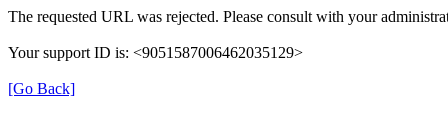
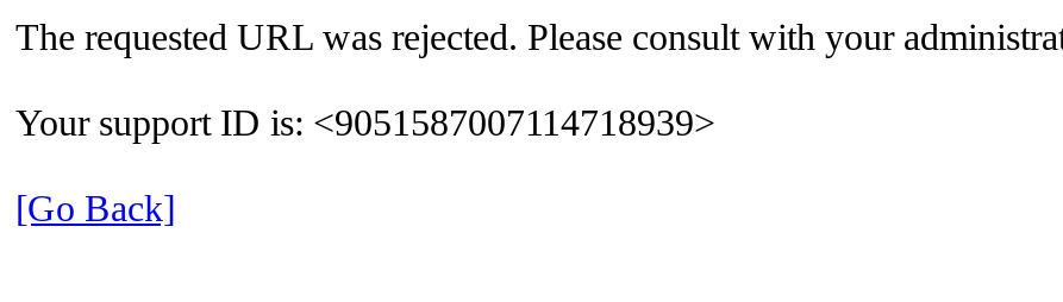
[8,44,303,61] Your support ID is: <9051587006462035129> -> [15,102,715,143] Your support ID is: <9051587007114718939>

